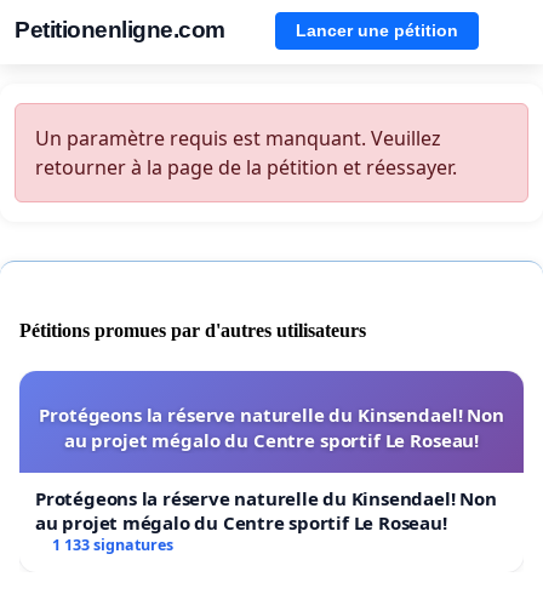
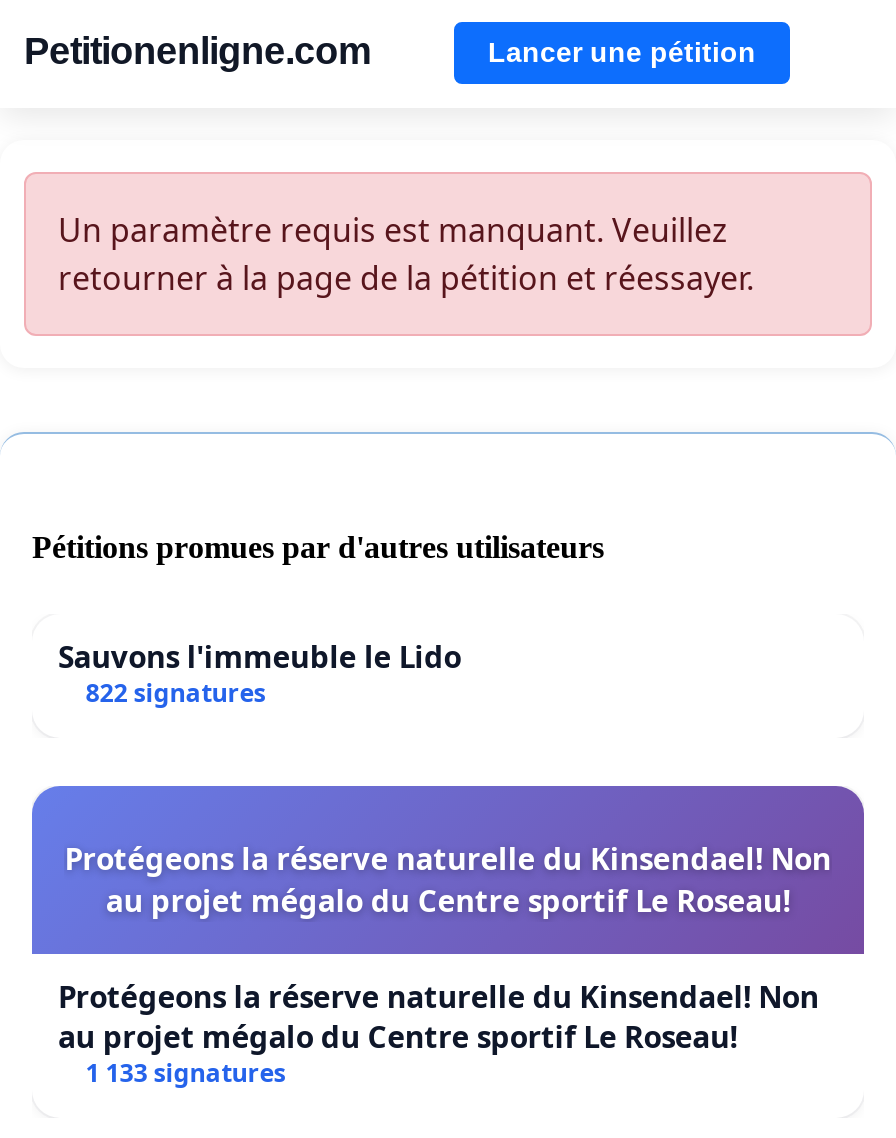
none -> [58,637,461,711] Sauvons l'immeuble le Lido | 822 signatures

